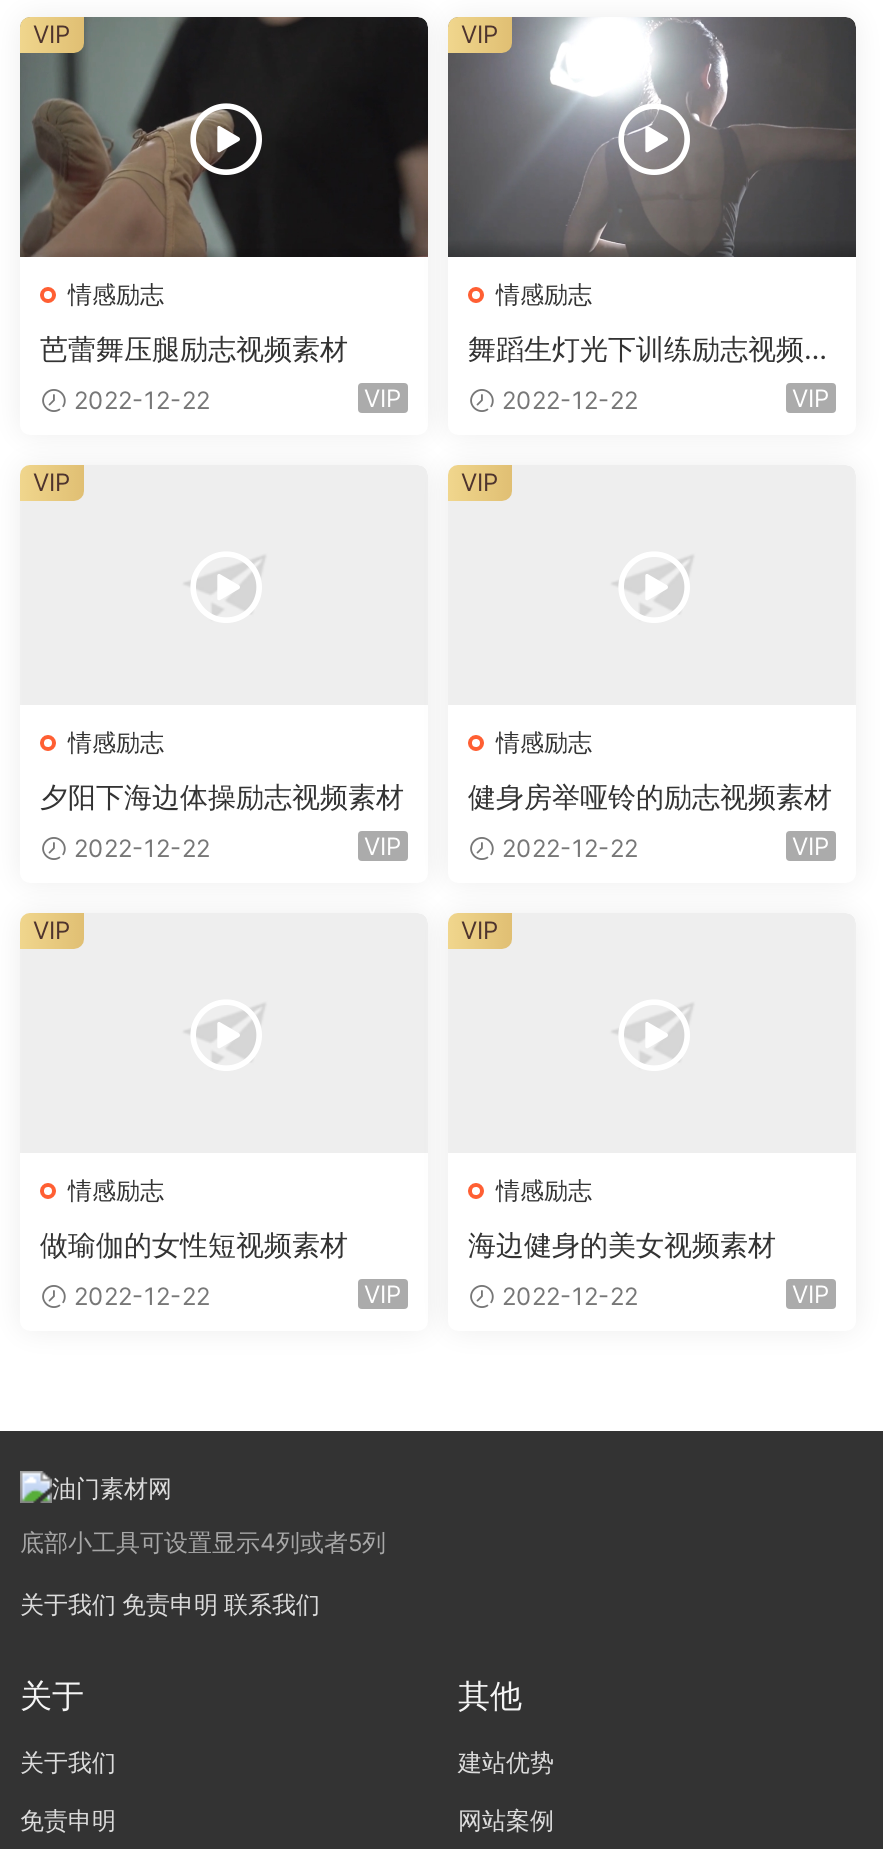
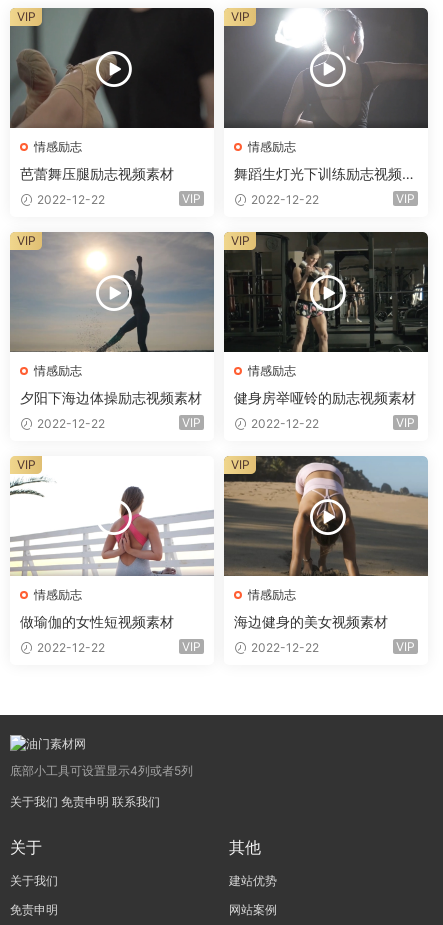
none -> [9,231,215,353] [image]
none -> [223,231,429,353] [image]
none -> [223,455,429,577] [image]
none -> [9,477,214,577] [image]

